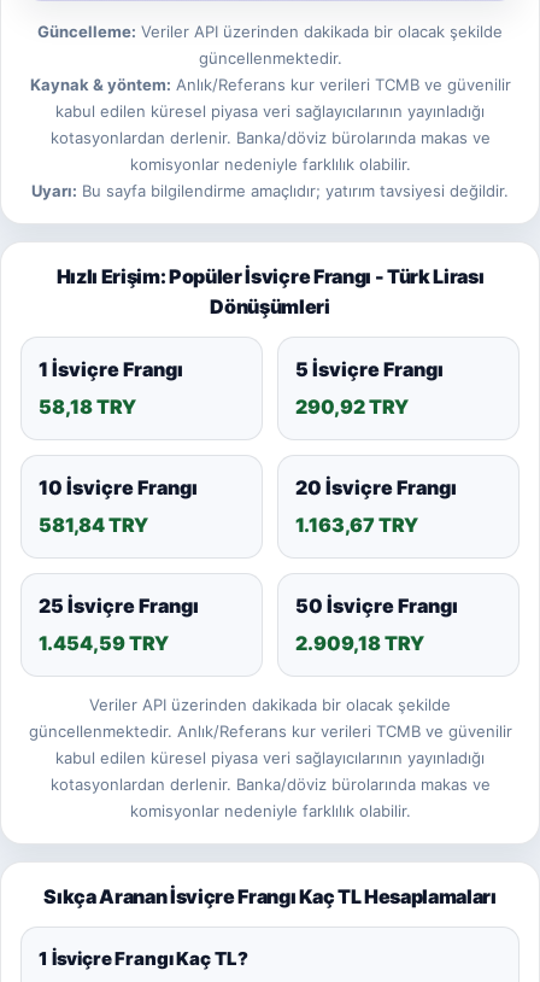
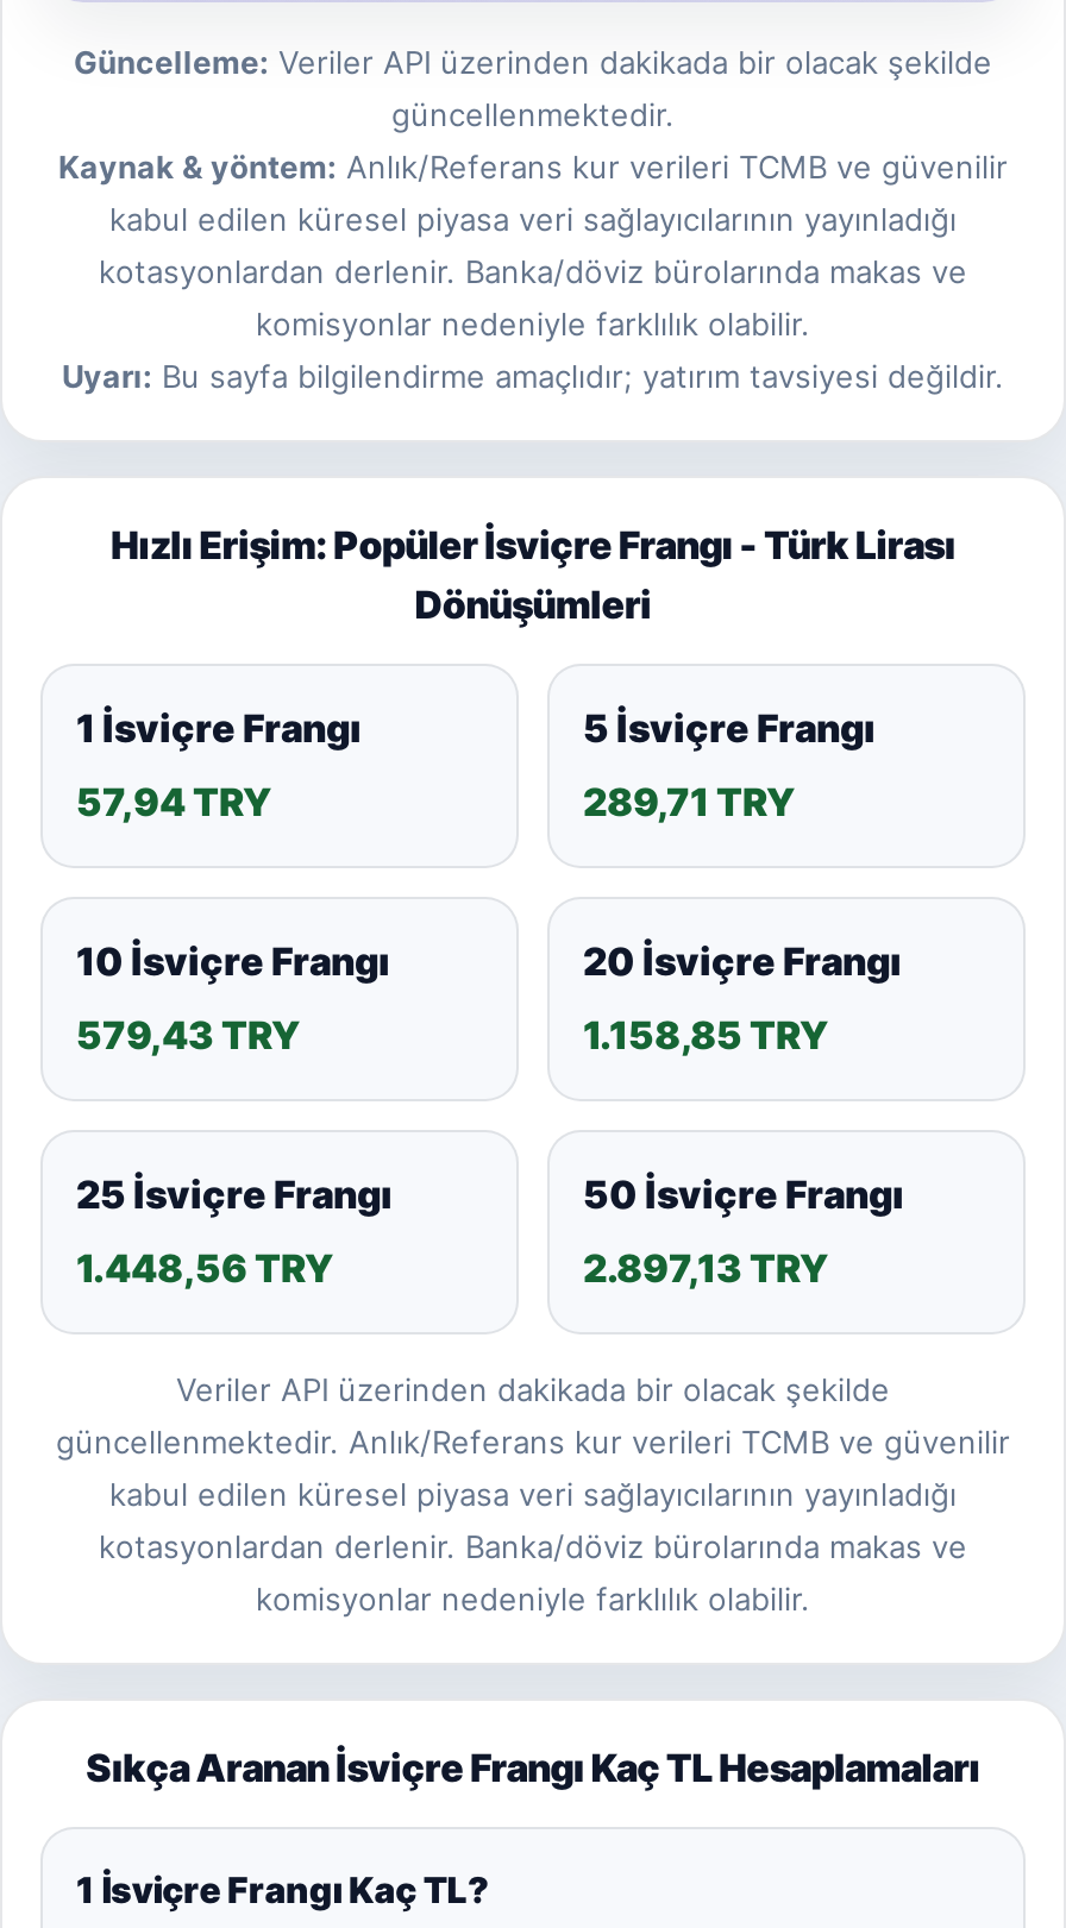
[39,394,136,419] 58,18 TRY -> [76,778,271,825] 57,94 TRY
[295,394,409,419] 290,92 TRY -> [583,778,795,825] 289,71 TRY
[39,513,148,537] 581,84 TRY -> [76,1011,300,1059] 579,43 TRY
[295,513,418,537] 1.163,67 TRY -> [583,1011,828,1059] 1.158,85 TRY
[39,631,169,655] 1.454,59 TRY -> [76,1244,333,1292] 1.448,56 TRY
[295,631,424,655] 2.909,18 TRY -> [583,1244,828,1292] 2.897,13 TRY

